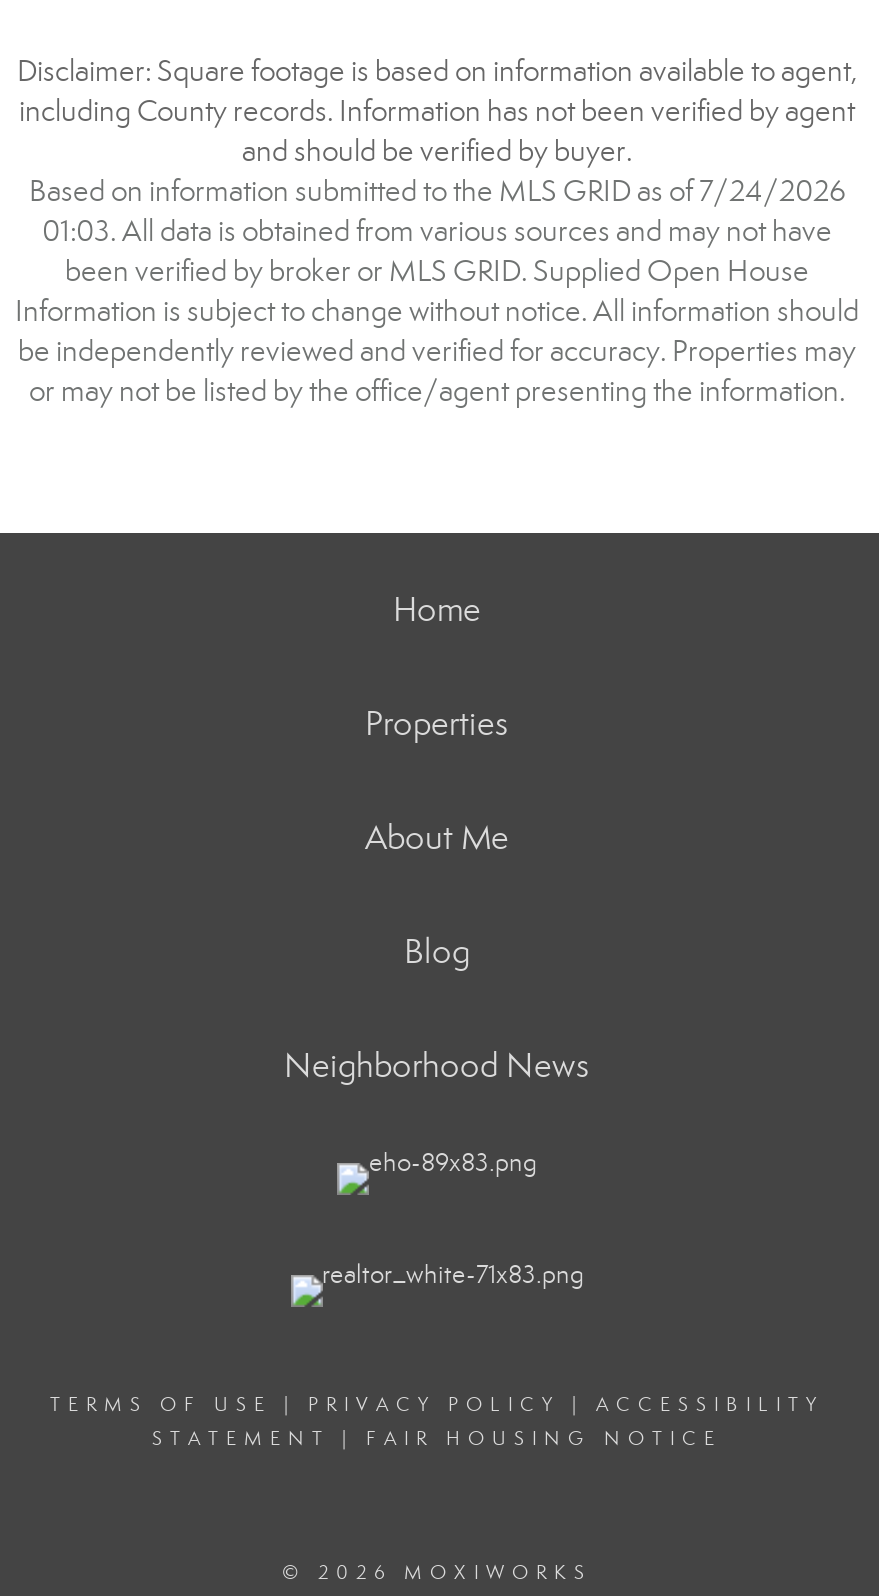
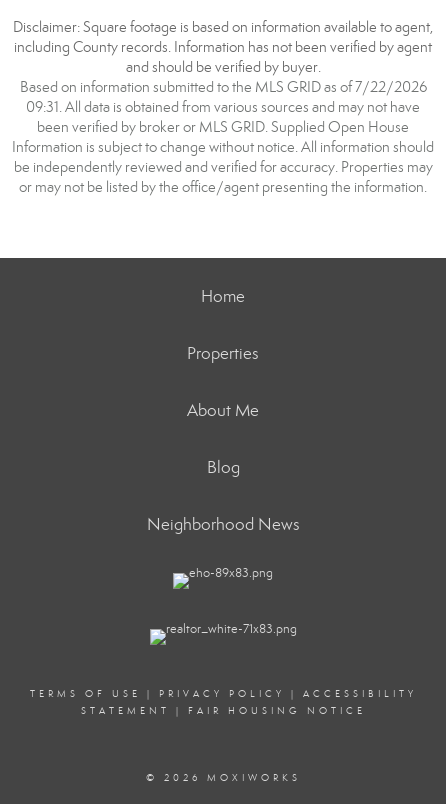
[29,173,845,209] Based on information submitted to the MLS GRID as of 7/24/2026 -> [19,78,426,96] Based on information submitted to the MLS GRID as of 7/22/2026
[42,213,832,249] 01:03. All data is obtained from various sources and may not have -> [26,98,420,116] 09:31. All data is obtained from various sources and may not have

